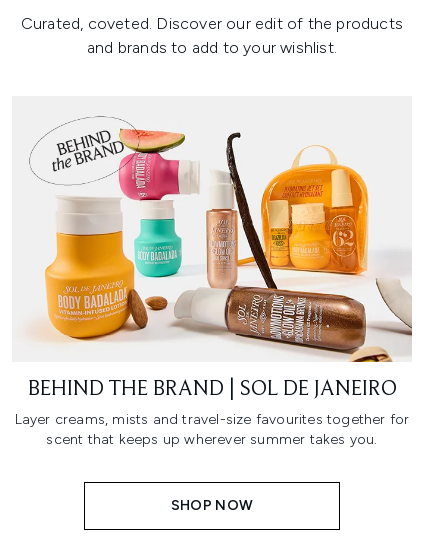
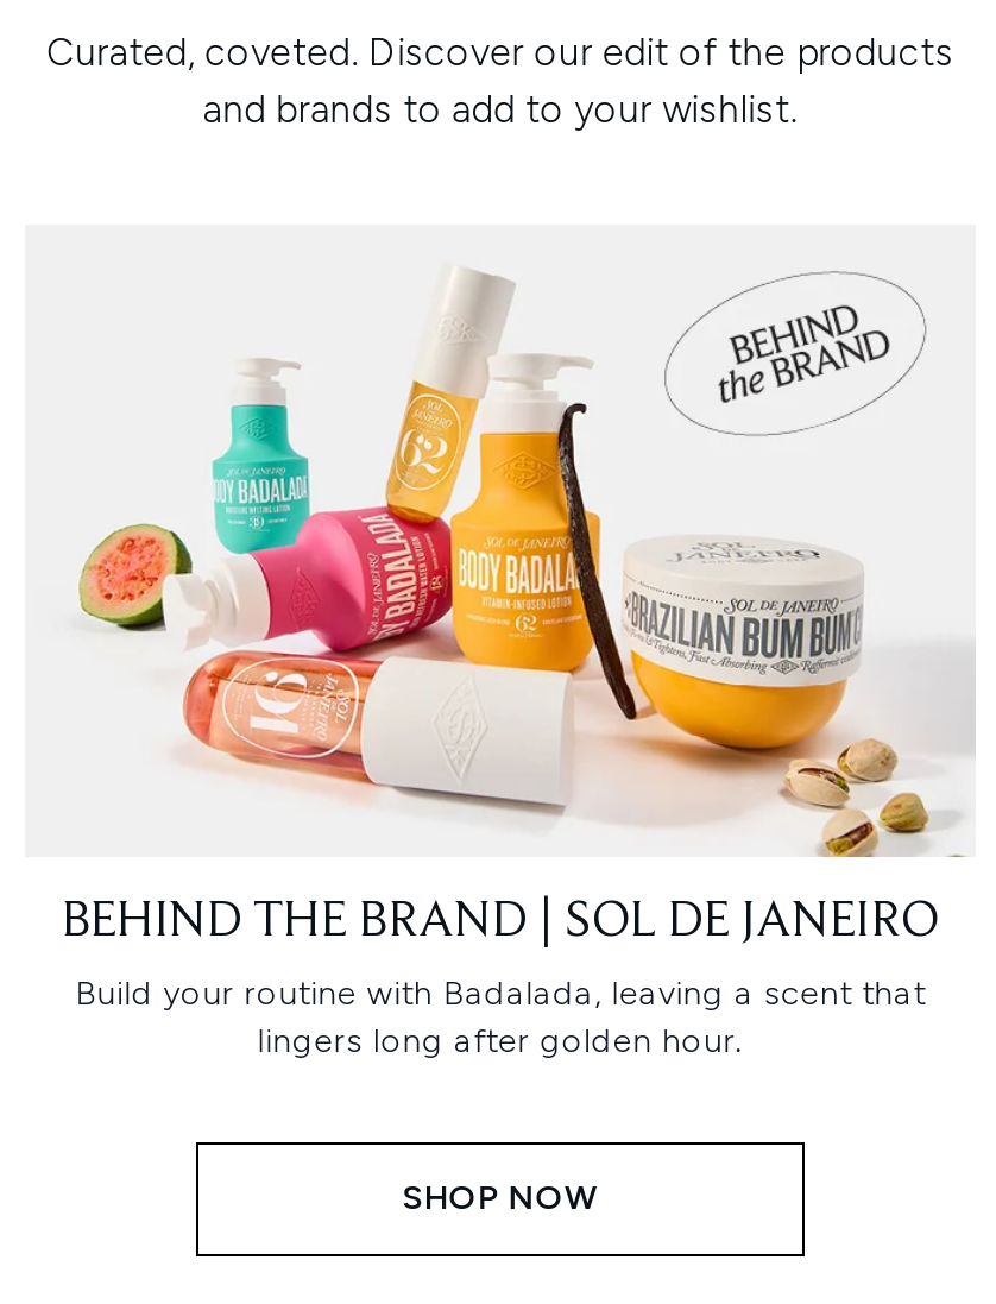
[29,116,413,363] [image] -> [77,270,976,859] [image]
[15,411,409,448] Layer creams, mists and travel-size favourites together for | scent that keeps up wherever summer takes you. -> [75,974,926,1062] Build your routine with Badalada, leaving a scent that | lingers long after golden hour.

